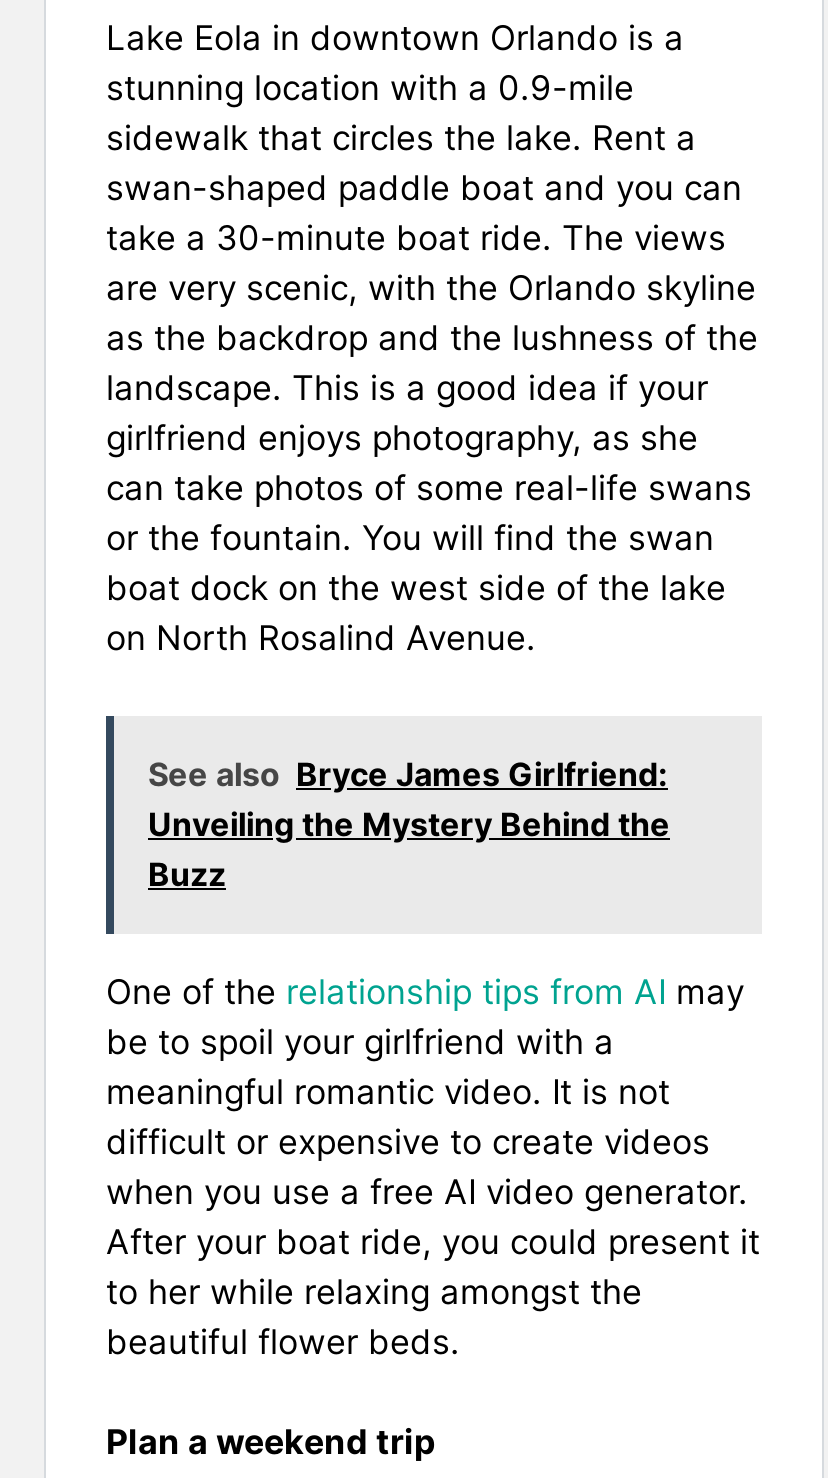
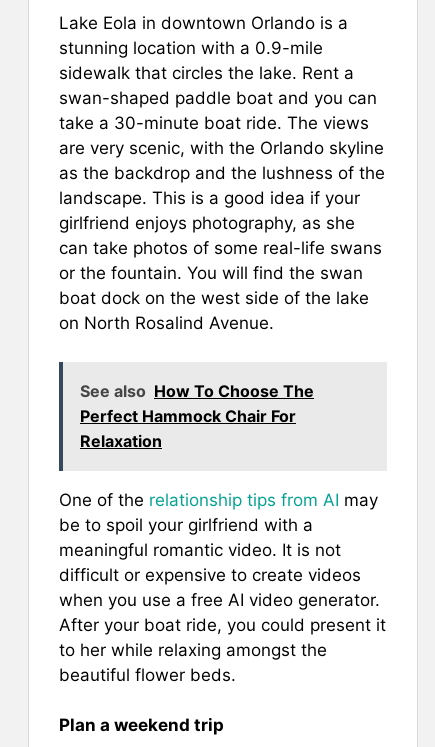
[148,753,670,893] See also Bryce James Girlfriend: | Unveiling the Mystery Behind the | Buzz -> [80,381,314,451] See also How To Choose The | Perfect Hammock Chair For | Relaxation

